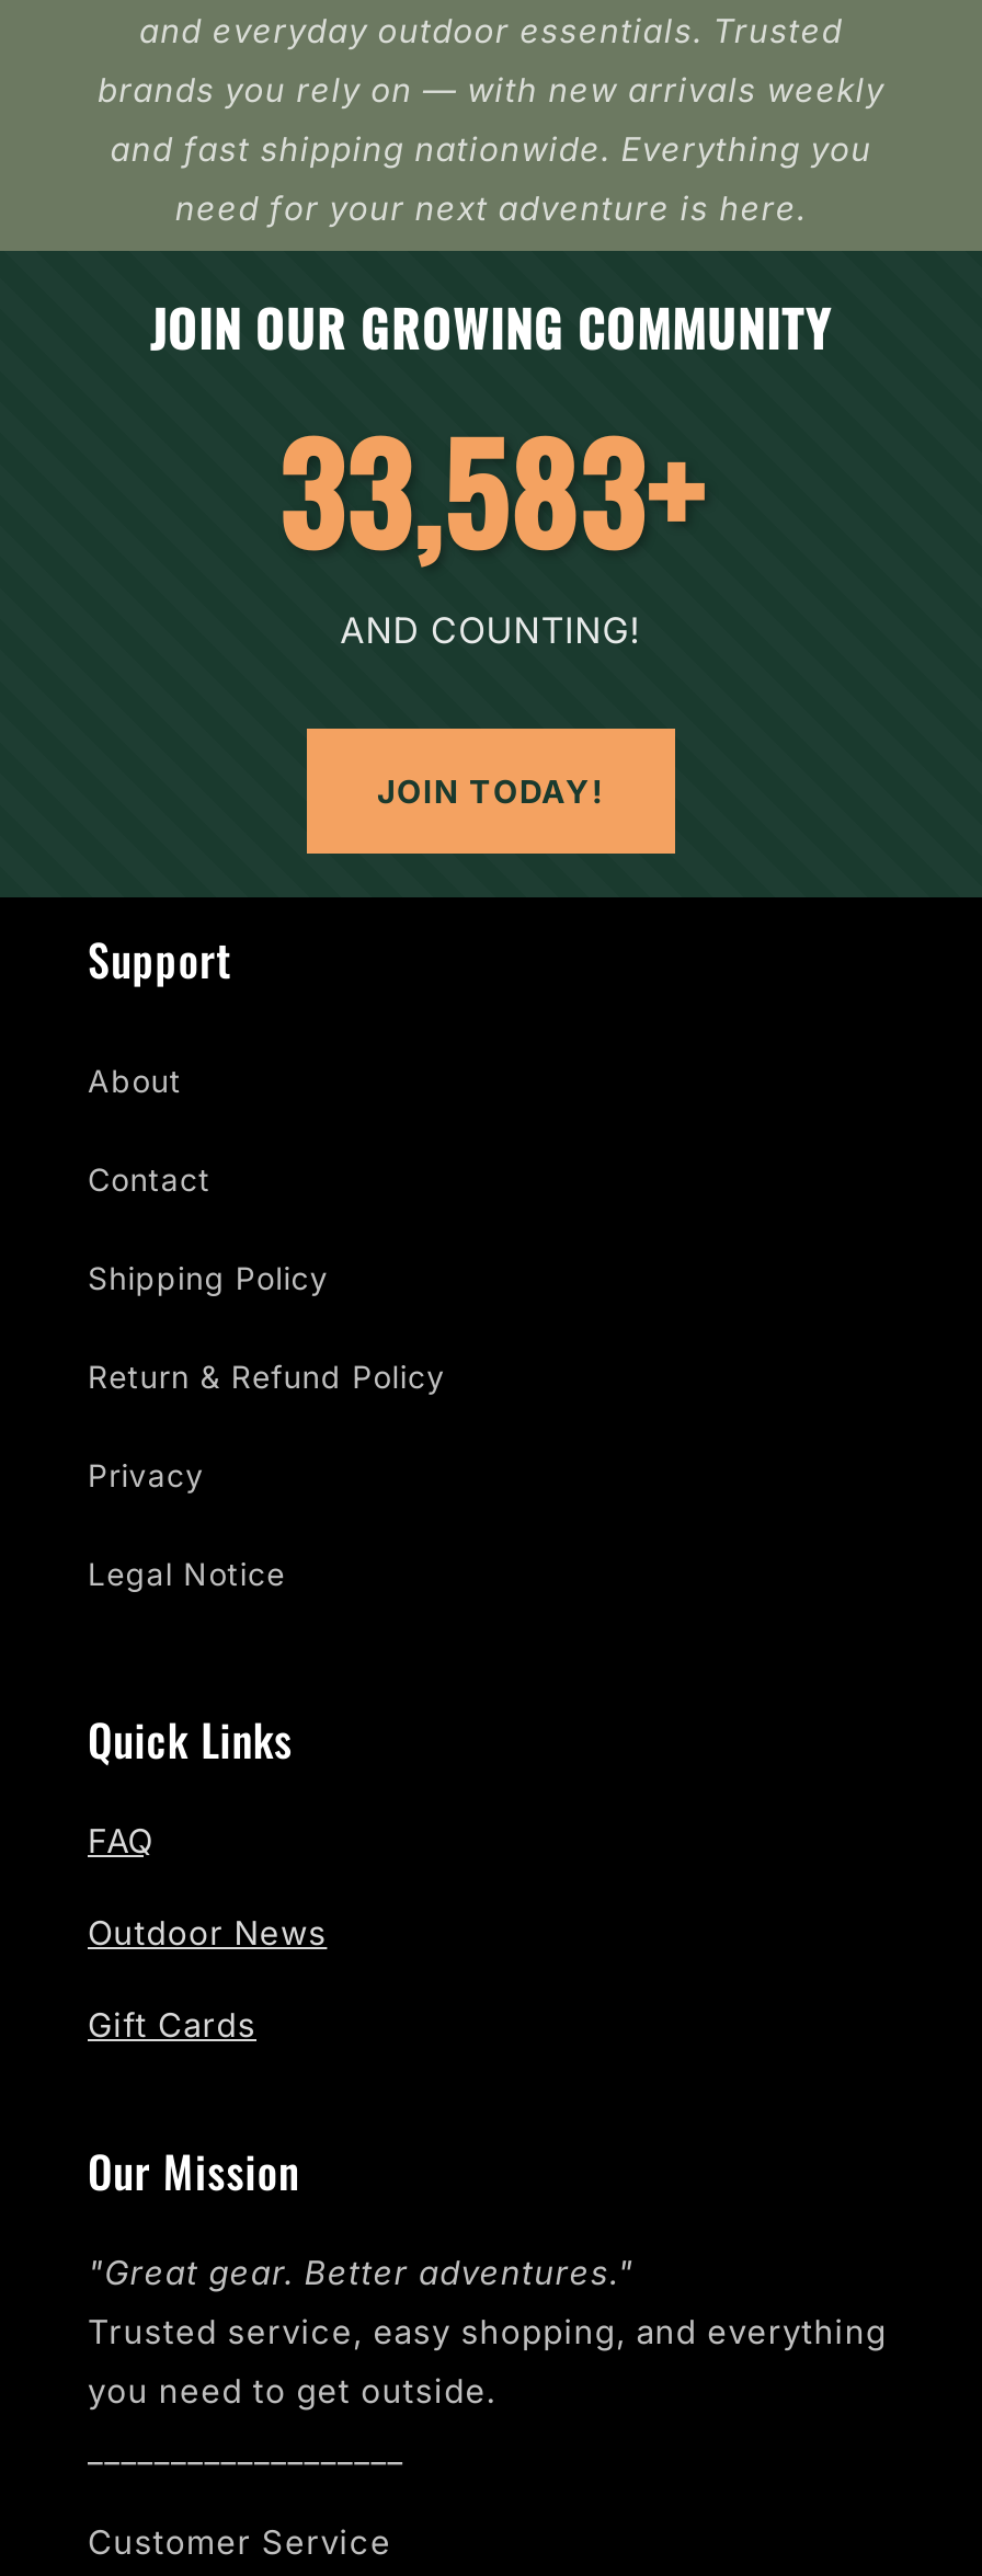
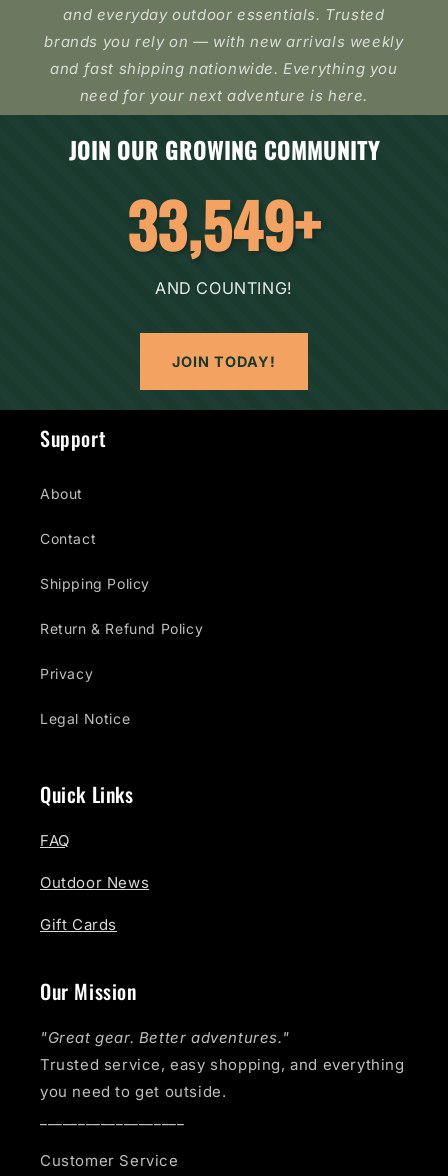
[278,391,704,586] 33,583+ -> [127,179,321,268] 33,549+

